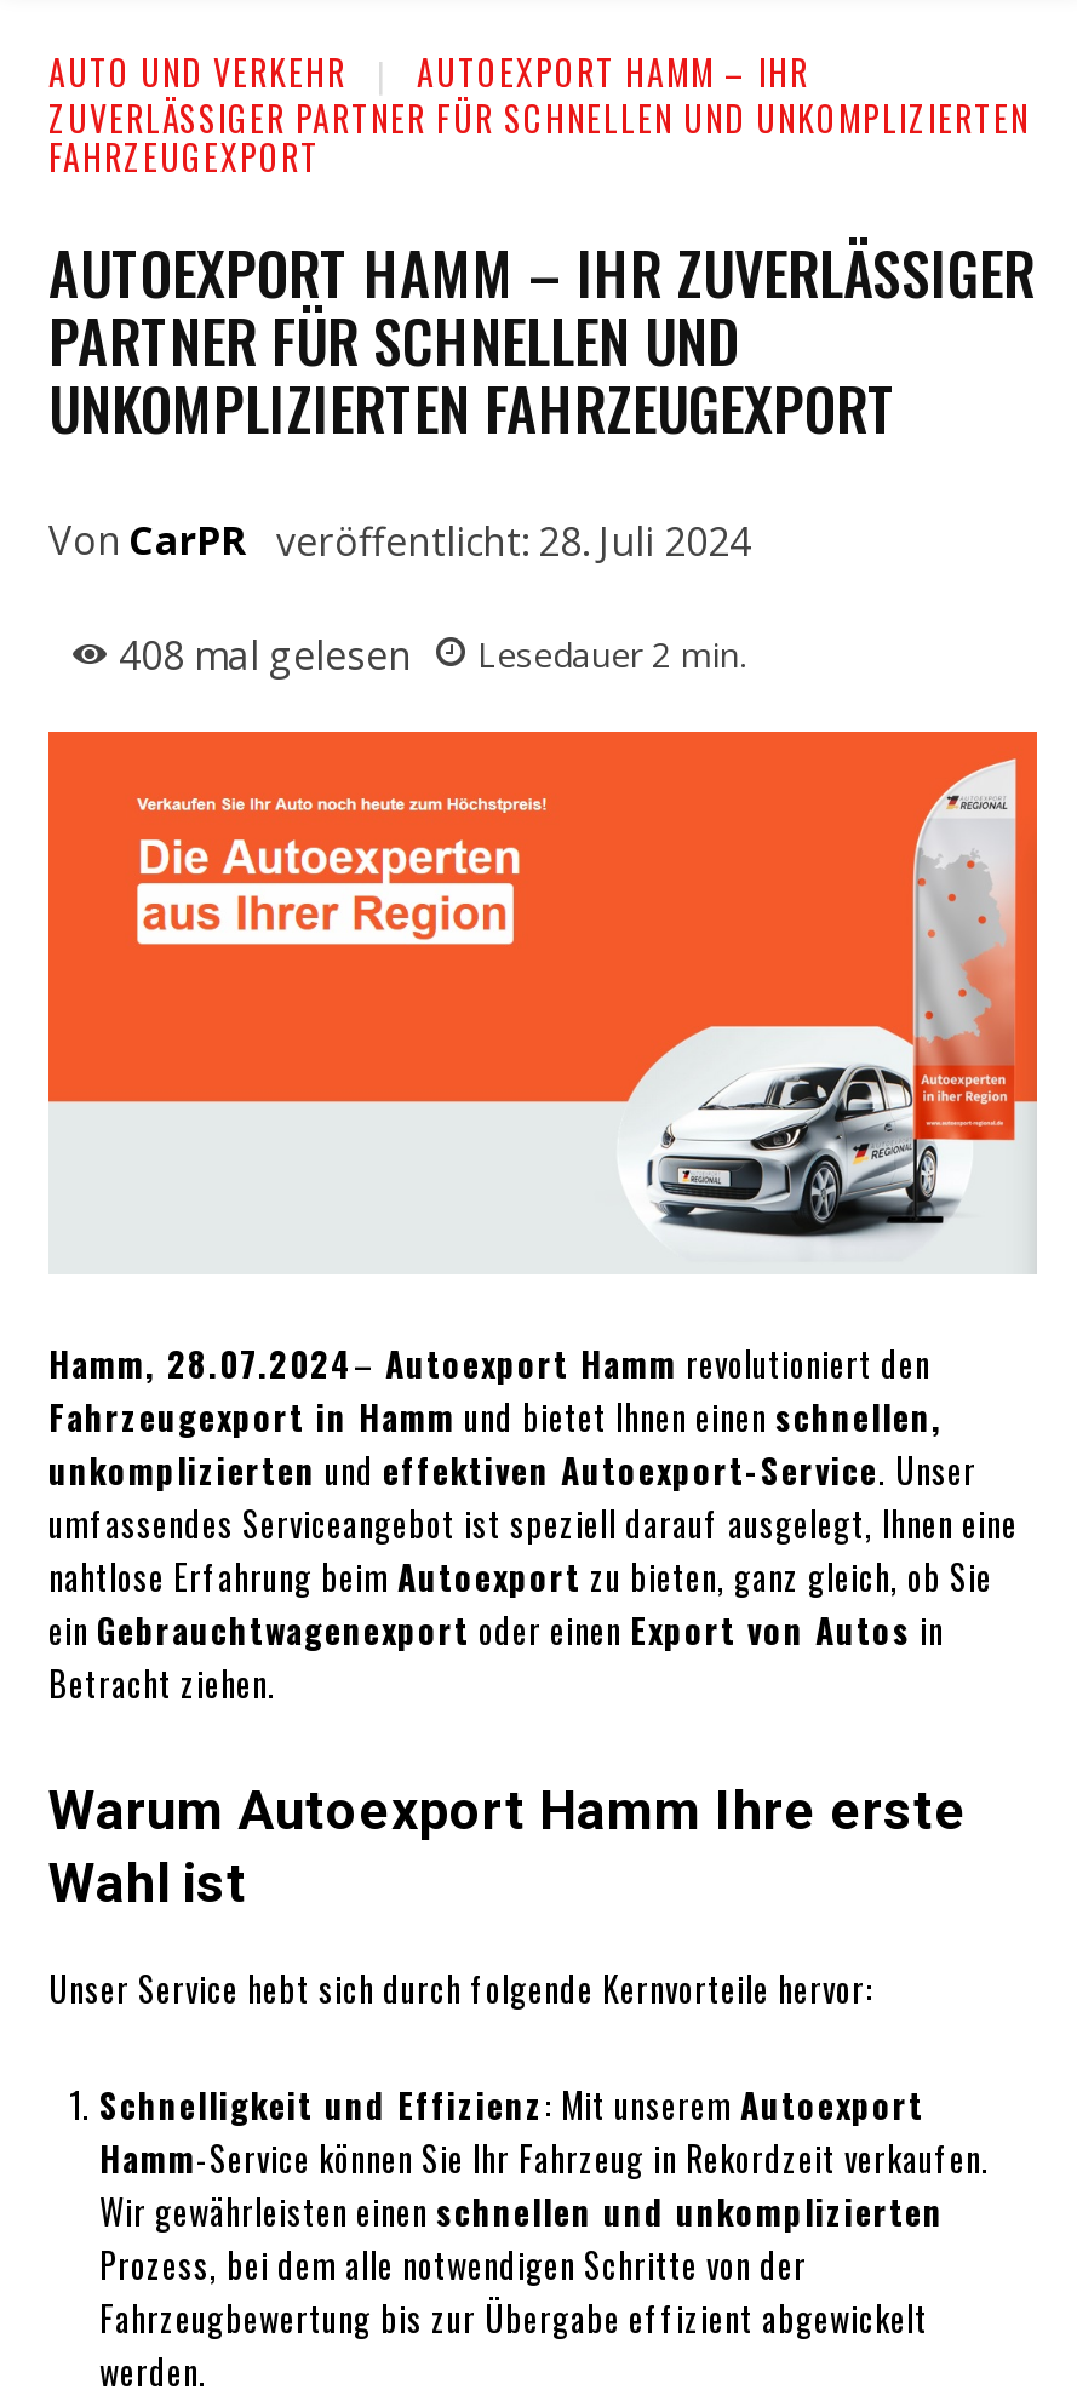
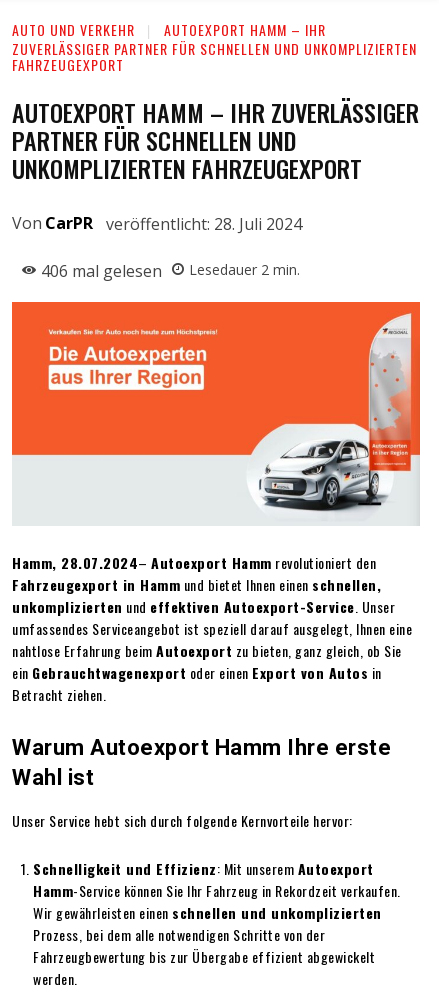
[119,629,746,682] 408 mal gelesen Lesedauer 2 min. -> [41,260,300,282] 406 mal gelesen Lesedauer 2 min.

